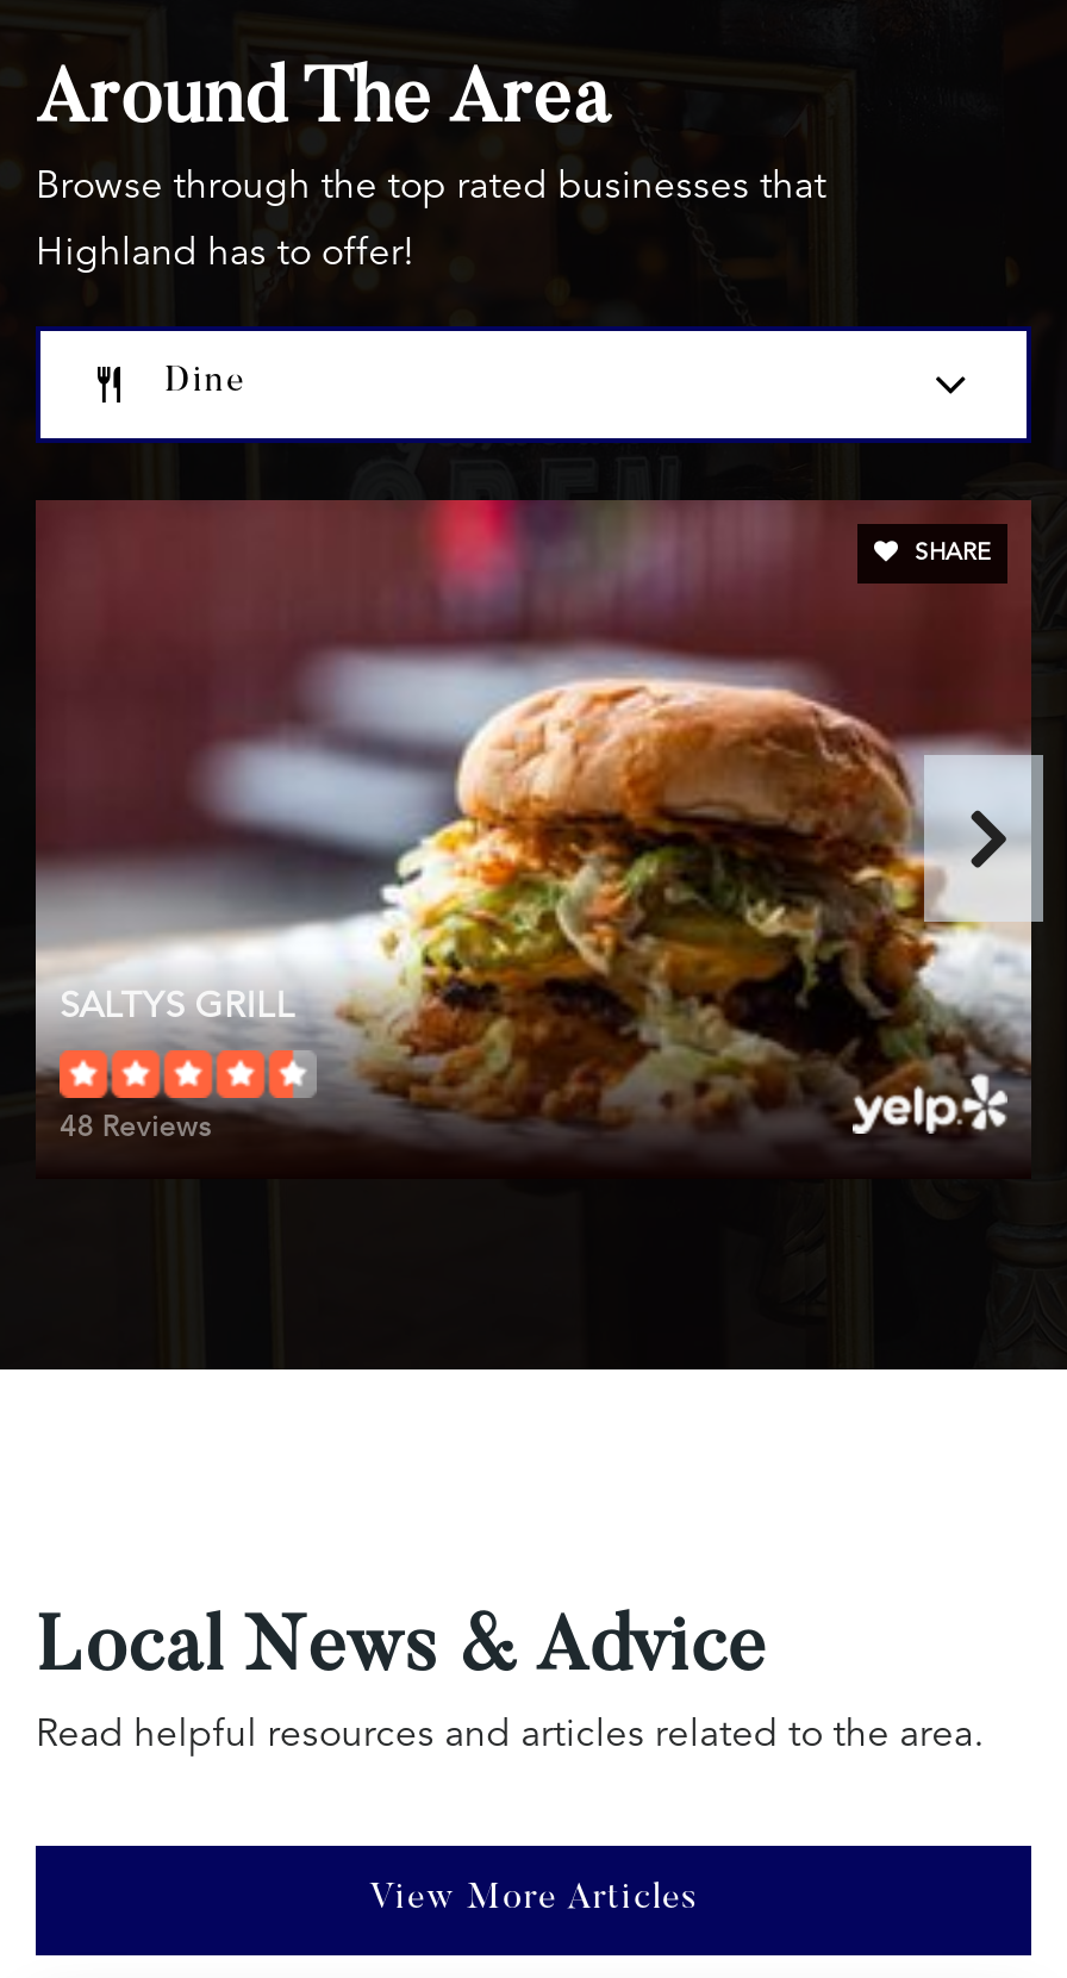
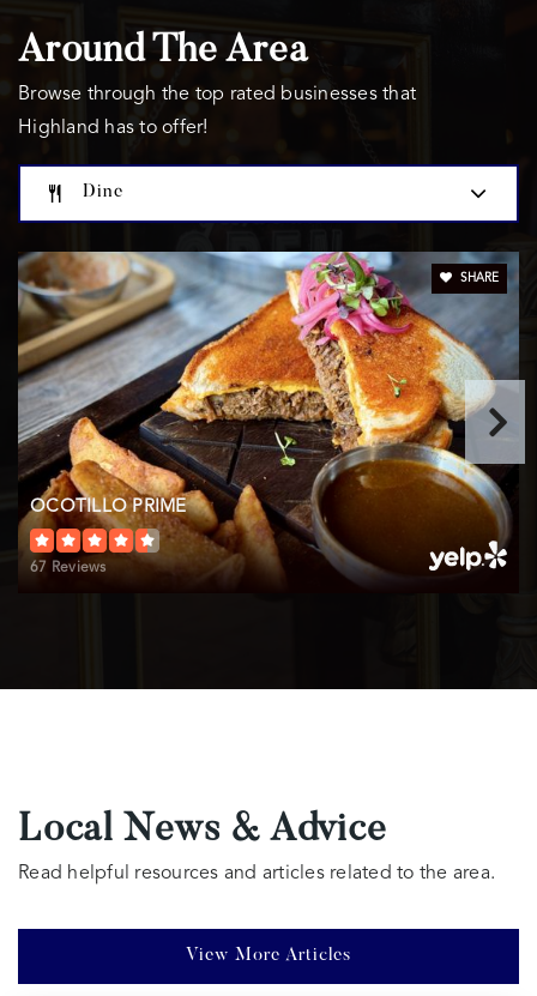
[33,498,1034,1153] [image] | SALTYS GRILL -> [18,250,519,579] [image] | OCOTILLO PRIME
[60,1114,211,1143] 48 Reviews -> [30,561,106,575] 67 Reviews

